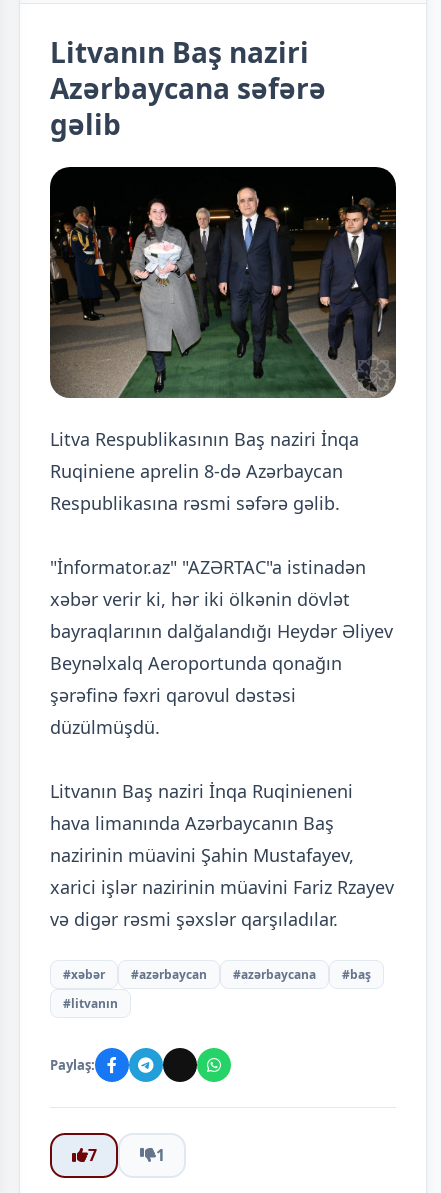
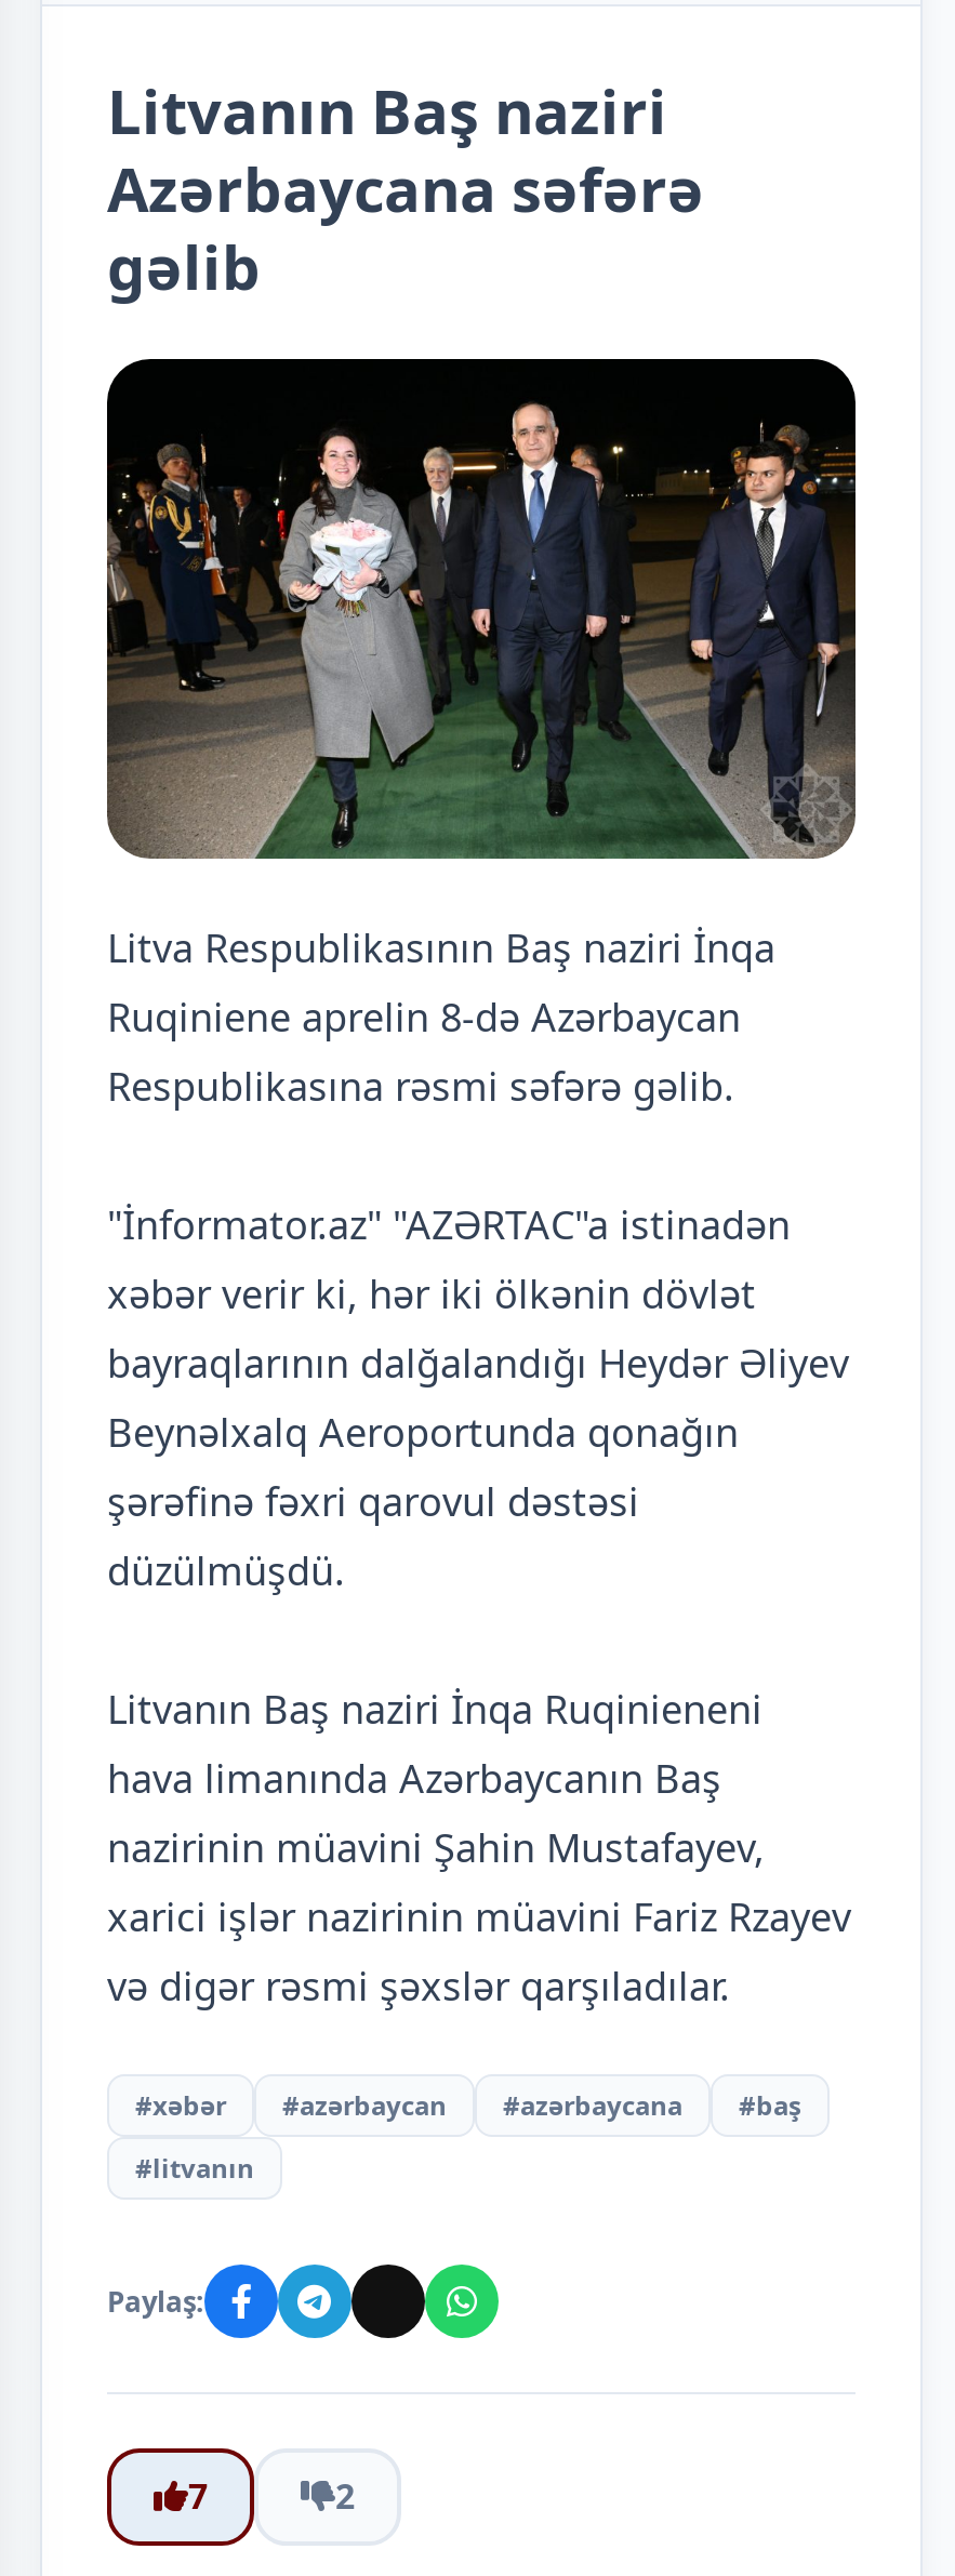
[155,1144,164,1166] 1 -> [335,2473,355,2520] 2

